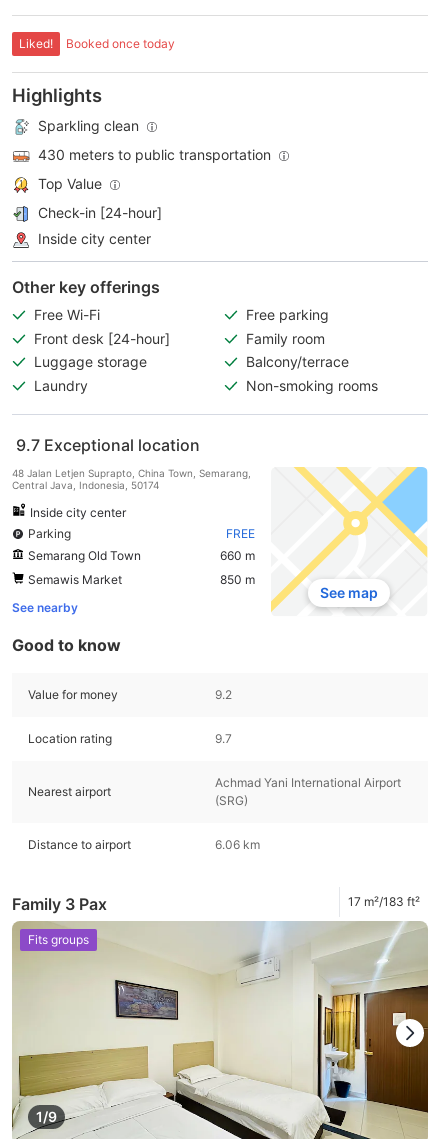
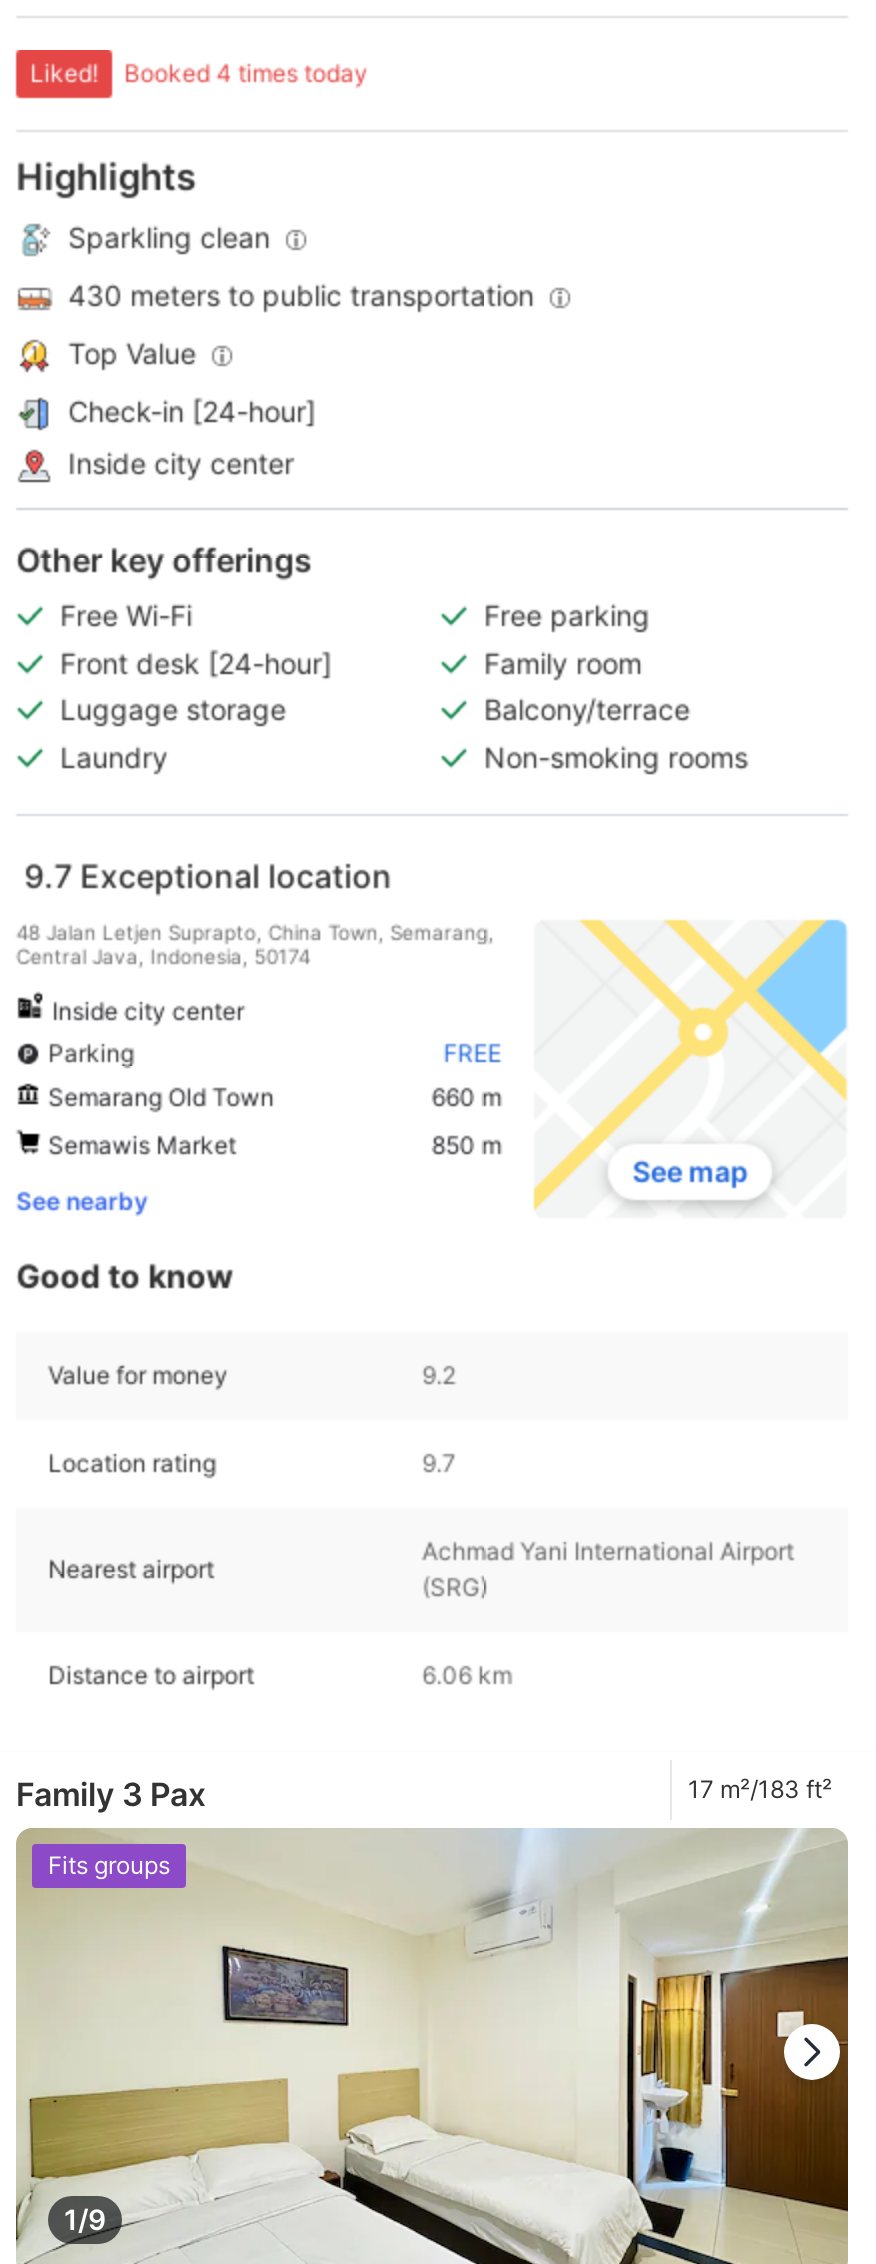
[66,36,175,51] Booked once today -> [124,58,368,88] Booked 4 times today

